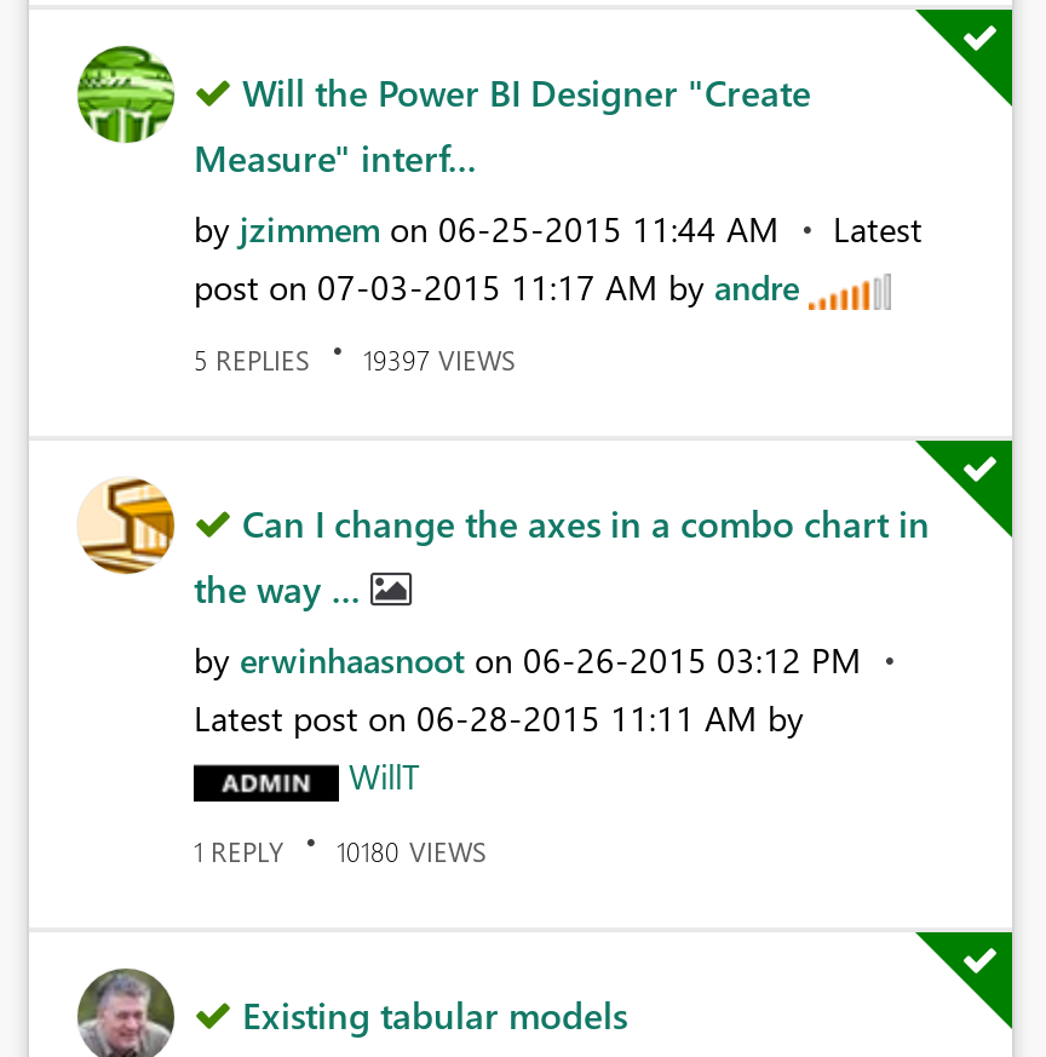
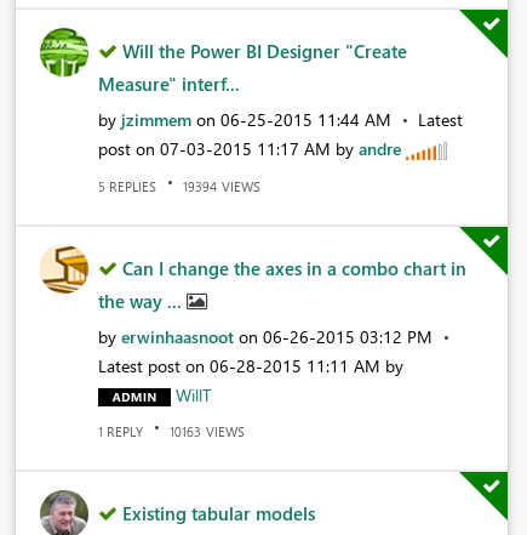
[194,342,516,379] 5 REPLIES 19397 VIEWS -> [98,177,260,195] 5 REPLIES 19394 VIEWS
[194,833,487,869] 1 REPLY 10180 VIEWS -> [98,423,245,441] 1 REPLY 10163 VIEWS

